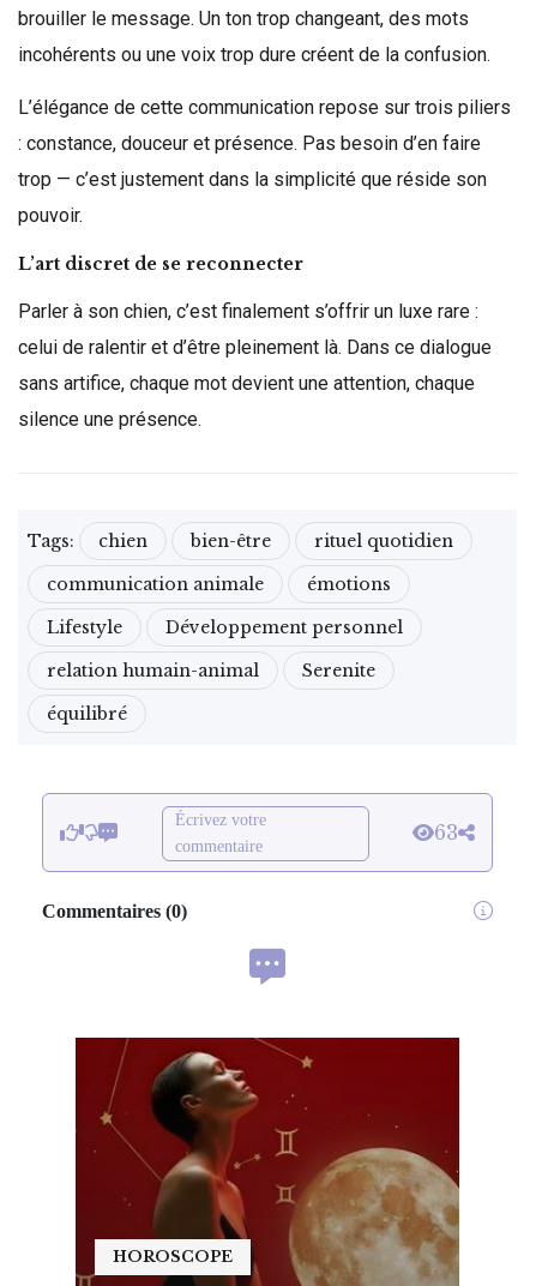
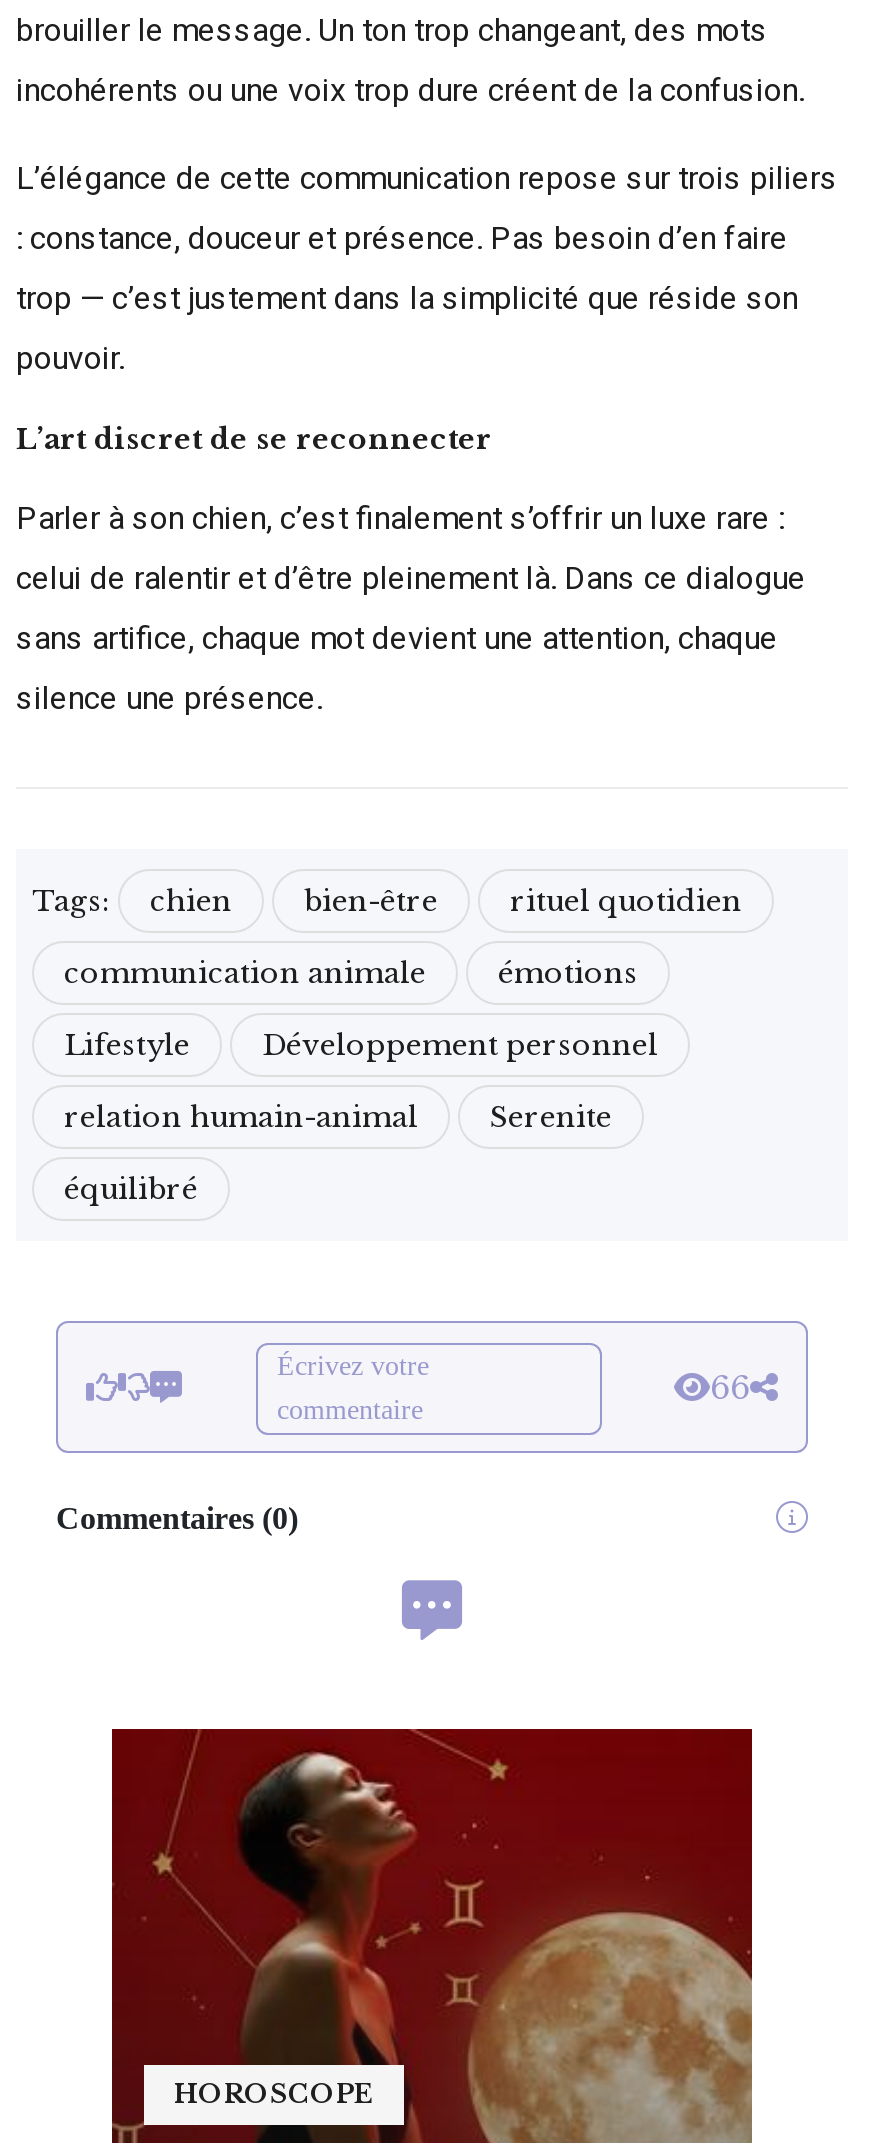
[434,821,458,845] 63 -> [710,1368,750,1408] 66

